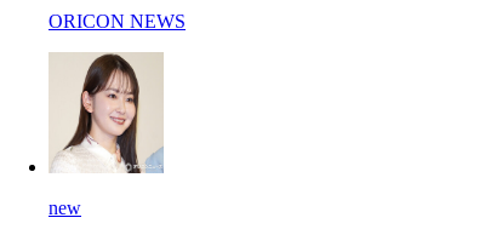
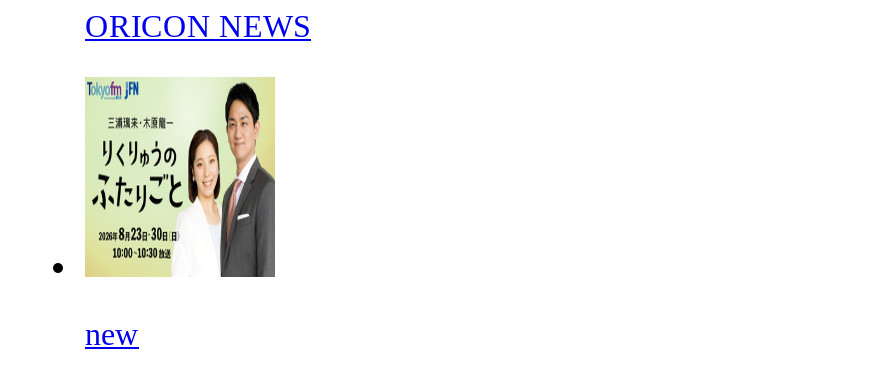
[50,52,164,174] [image] -> [85,79,277,279] [image]

